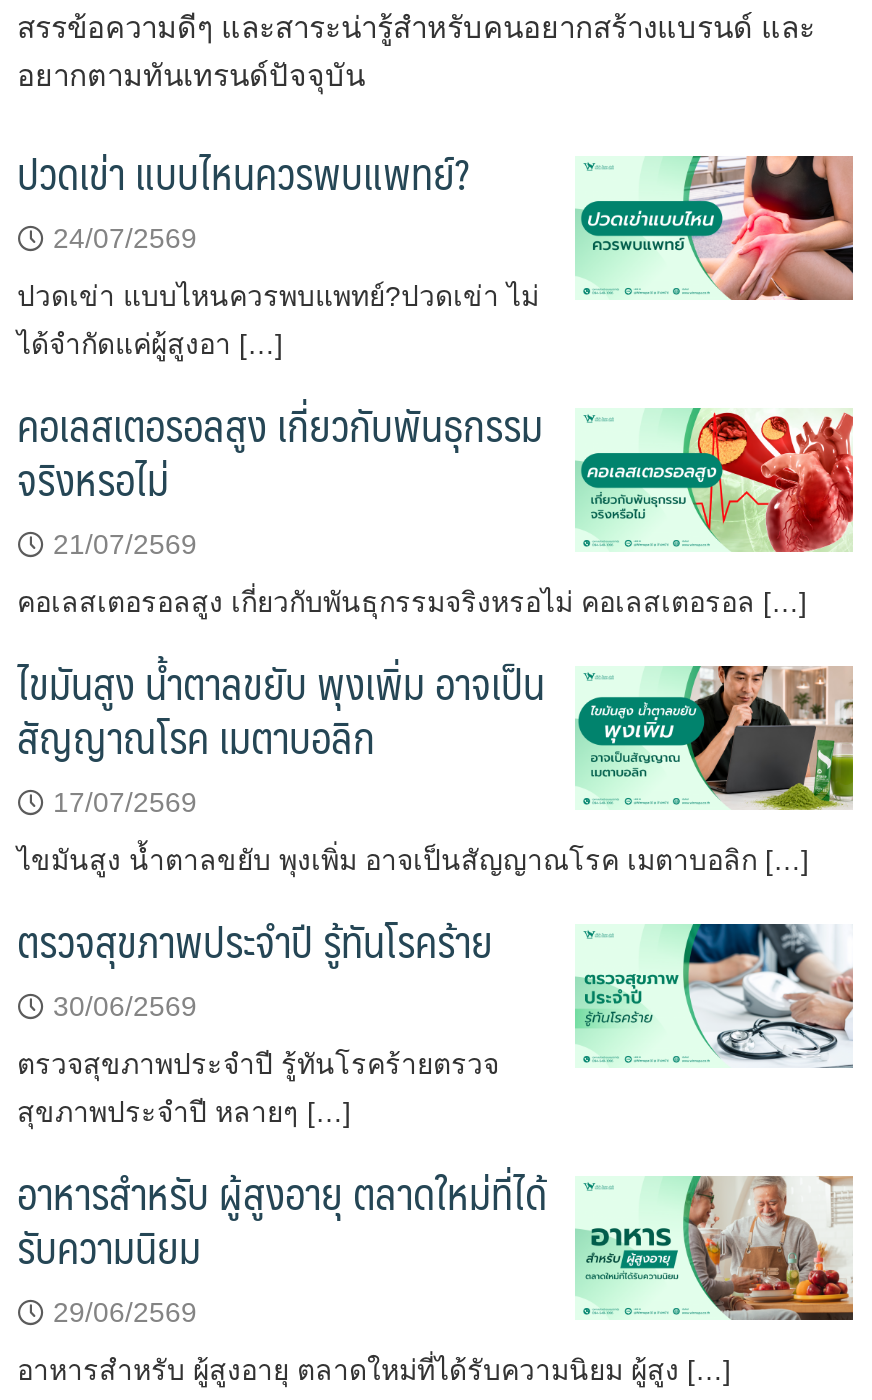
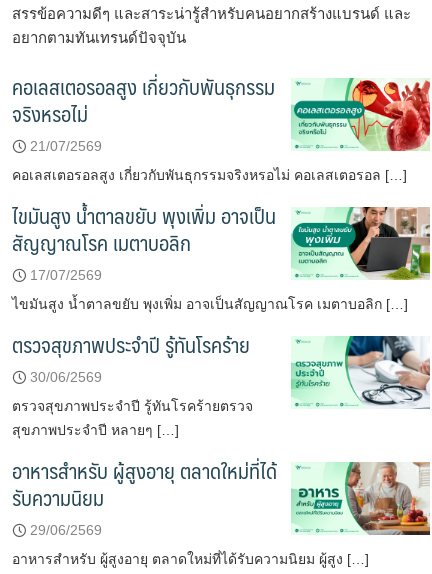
[17,137,855,359] [image] | ปวดเข่า แบบไหนควรพบแพทย์? | 24/07/2569 | ปวดเข่า แบบไหนควรพบแพทย์?ปวดเข่า ไม่ | ได้จำกัดแค่ผู้สูงอา […] -> none

